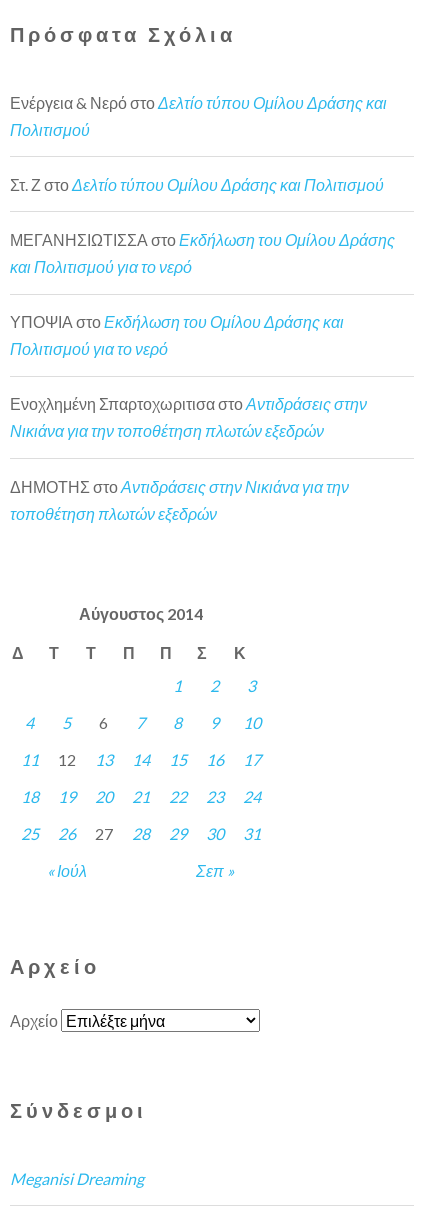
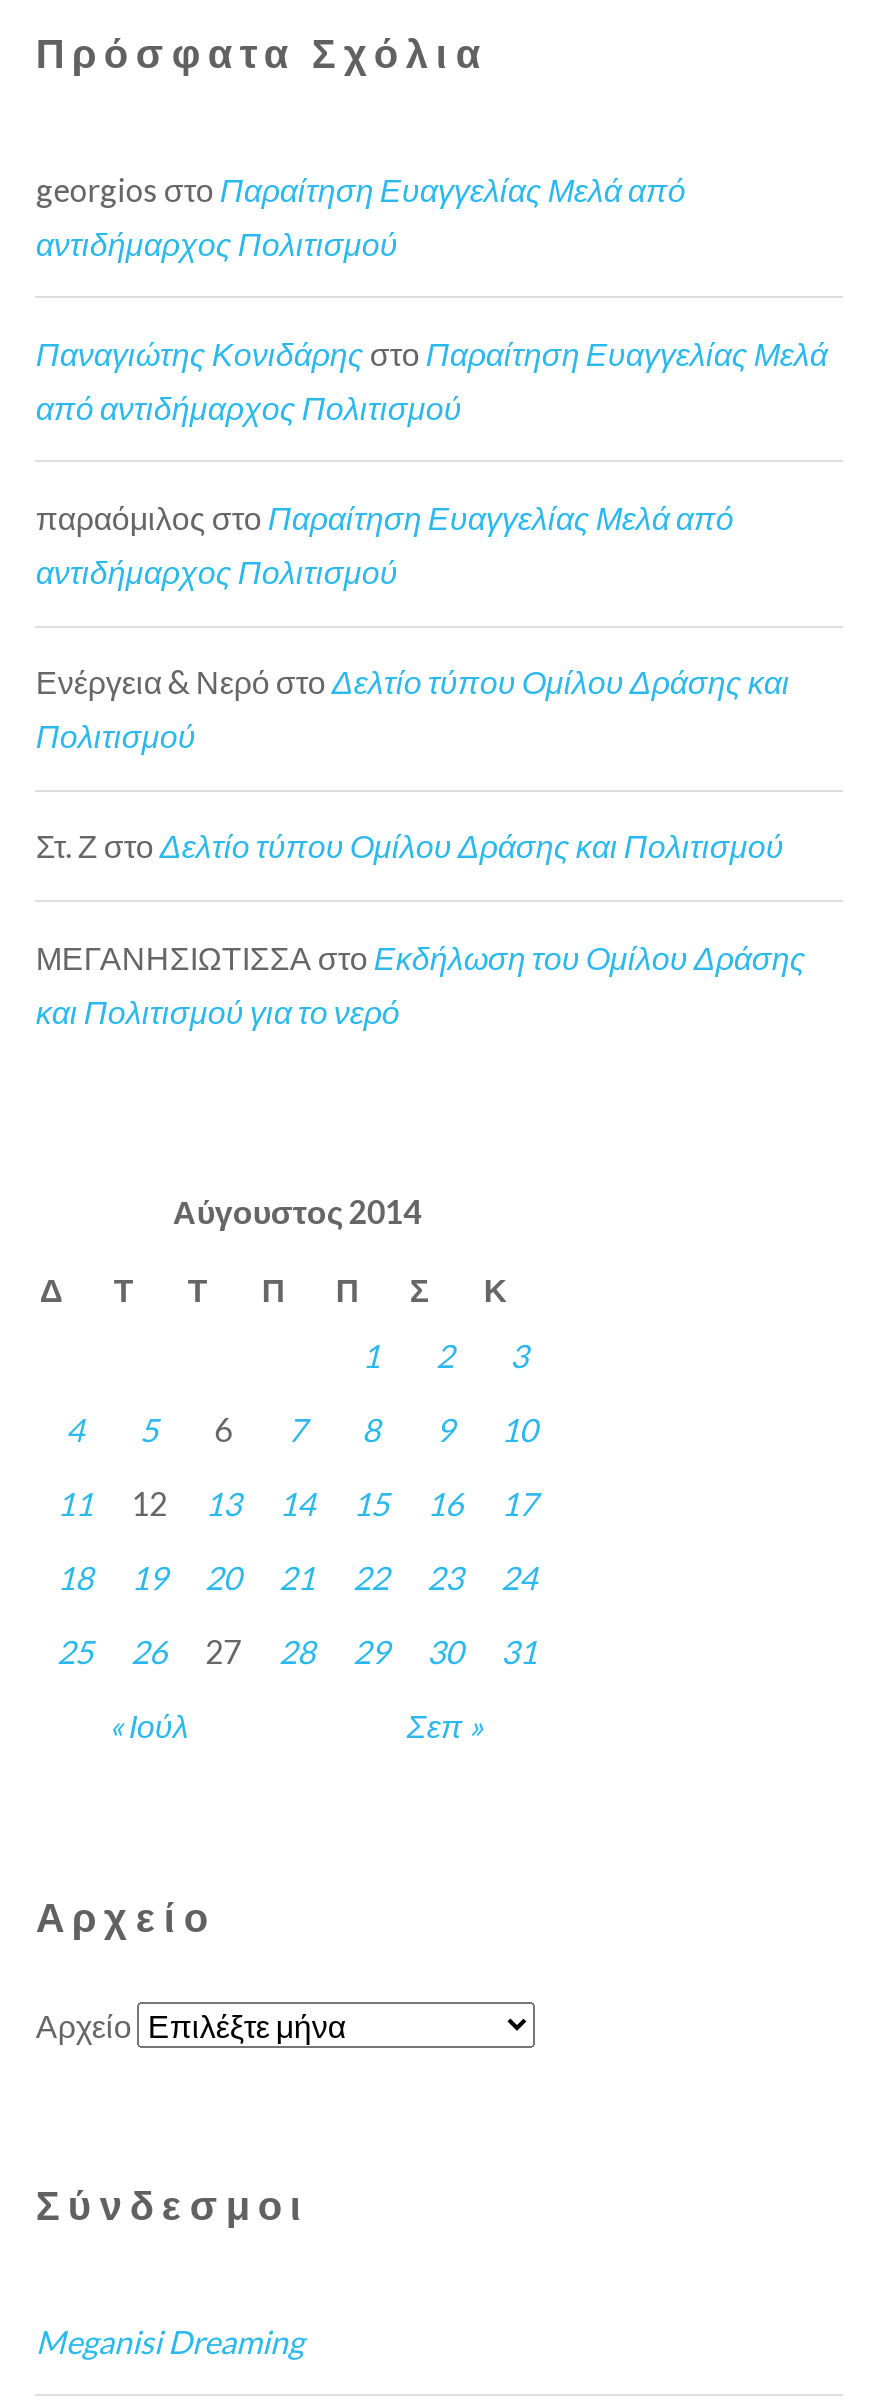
none -> [36,169,828,590] georgios στο Παραίτηση Ευαγγελίας Μελά από | αντιδήμαρχος Πολιτισμού | Παναγιώτης Κονιδάρης στο Παραίτηση Ευαγγελίας Μελά | από αντιδήμαρχος Πολιτισμού | παραόμιλος στο Παραίτηση Ευαγγελίας Μελά από | αντιδήμαρχος Πολιτισμού
moved [10,93,395,276] -> [36,662,806,1029]: Ενέργεια & Νερό στο Δελτίο τύπου Ομίλου Δράσης και | Πολιτισμού | Στ. Ζ στο Δελτίο τύπου Ομίλου Δράσης και Πολιτισμού | ΜΕΓΑΝΗΣΙΩΤΙΣΣΑ στο Εκδήλωση του Ομίλου Δράσης | και Πολιτισμού για το νερό
[10,312,367,522] ΥΠΟΨΙΑ στο Εκδήλωση του Ομίλου Δράσης και | Πολιτισμού για το νερό | Ενοχλημένη Σπαρτοχωριτισα στο Αντιδράσεις στην | Νικιάνα για την τοποθέτηση πλωτών εξεδρών | ΔΗΜΟΤΗΣ στο Αντιδράσεις στην Νικιάνα για την | τοποθέτηση πλωτών εξεδρών -> none

